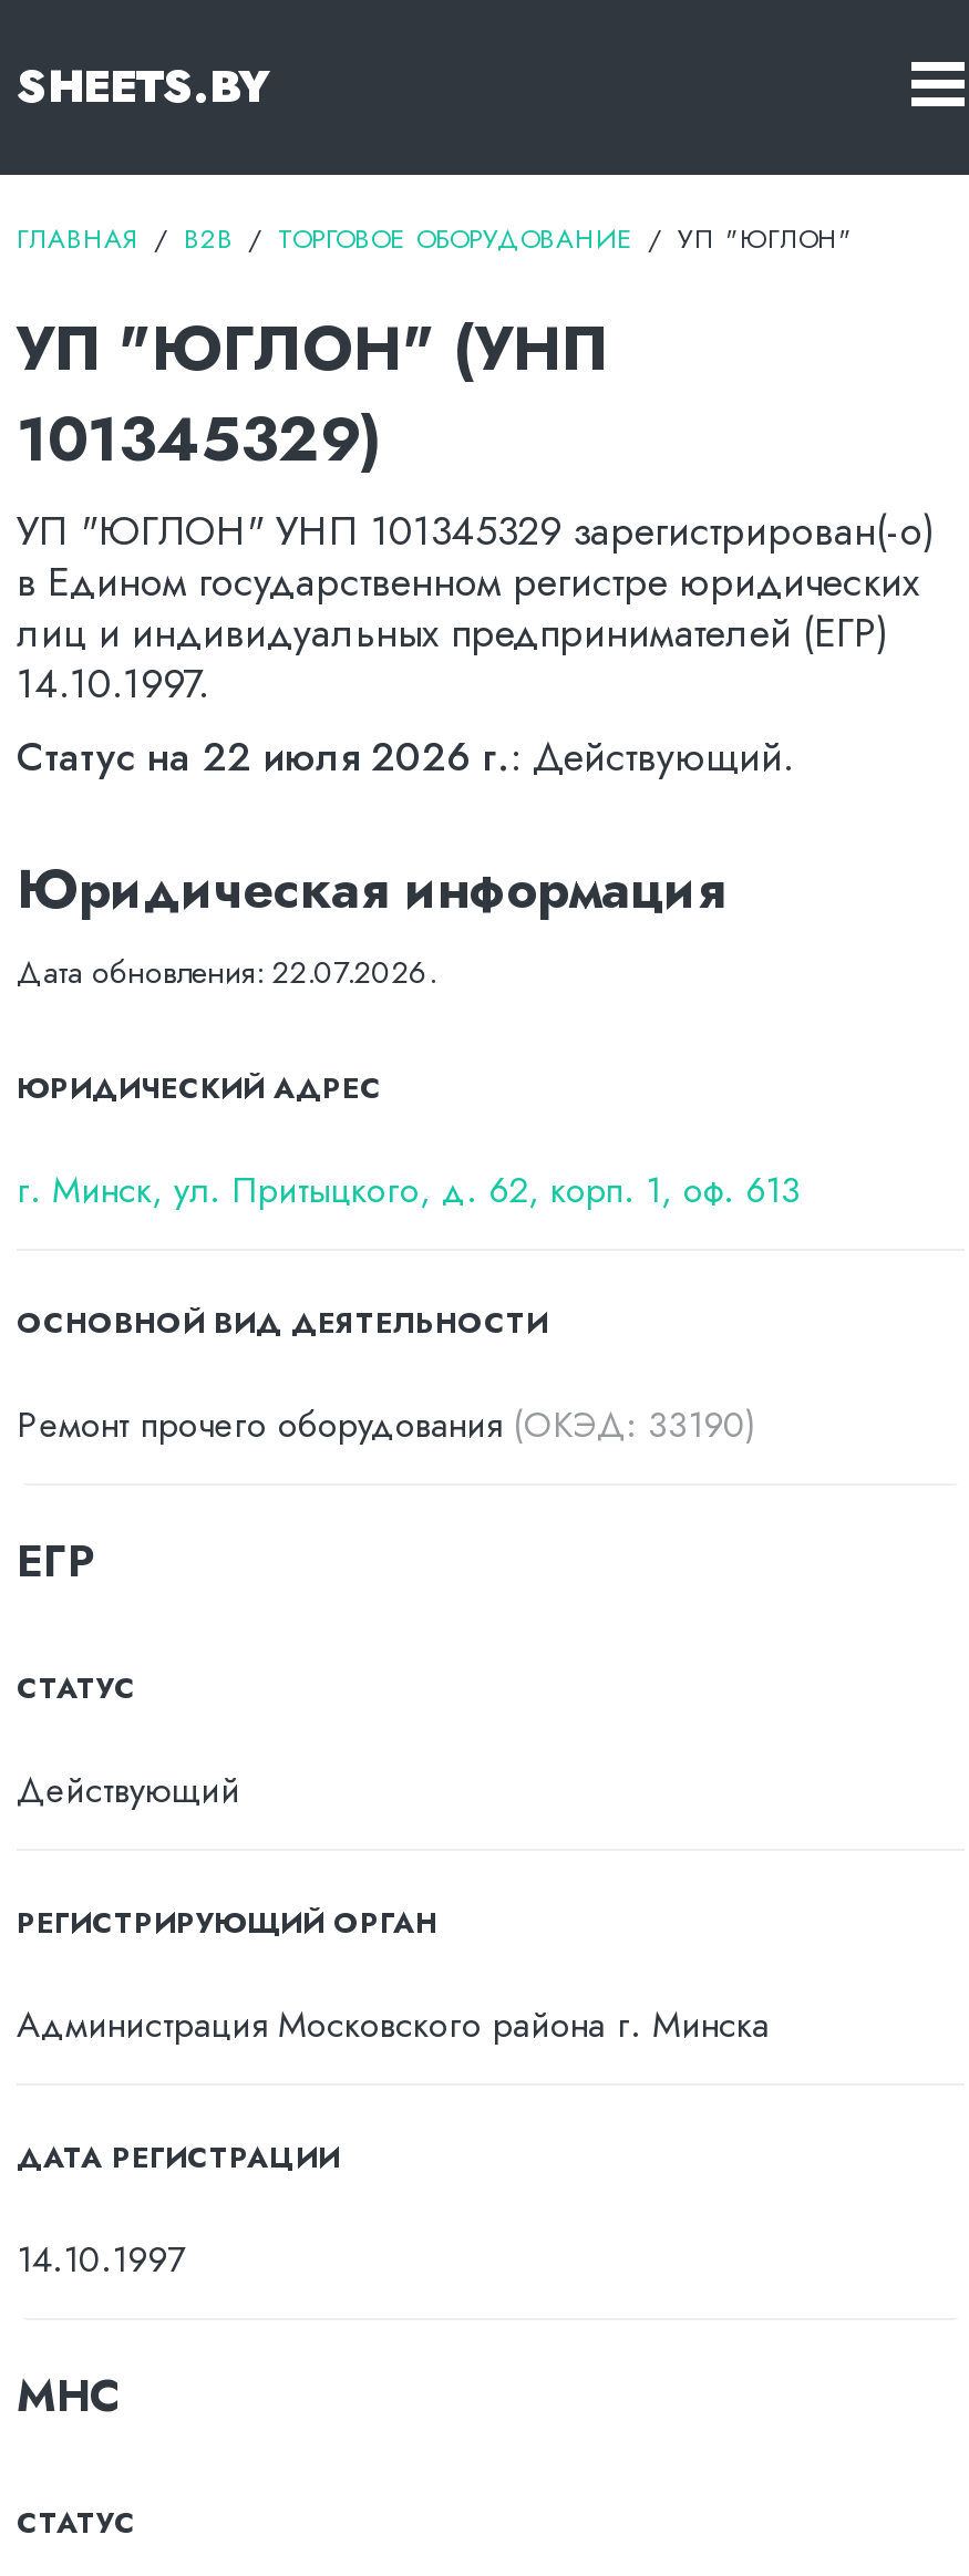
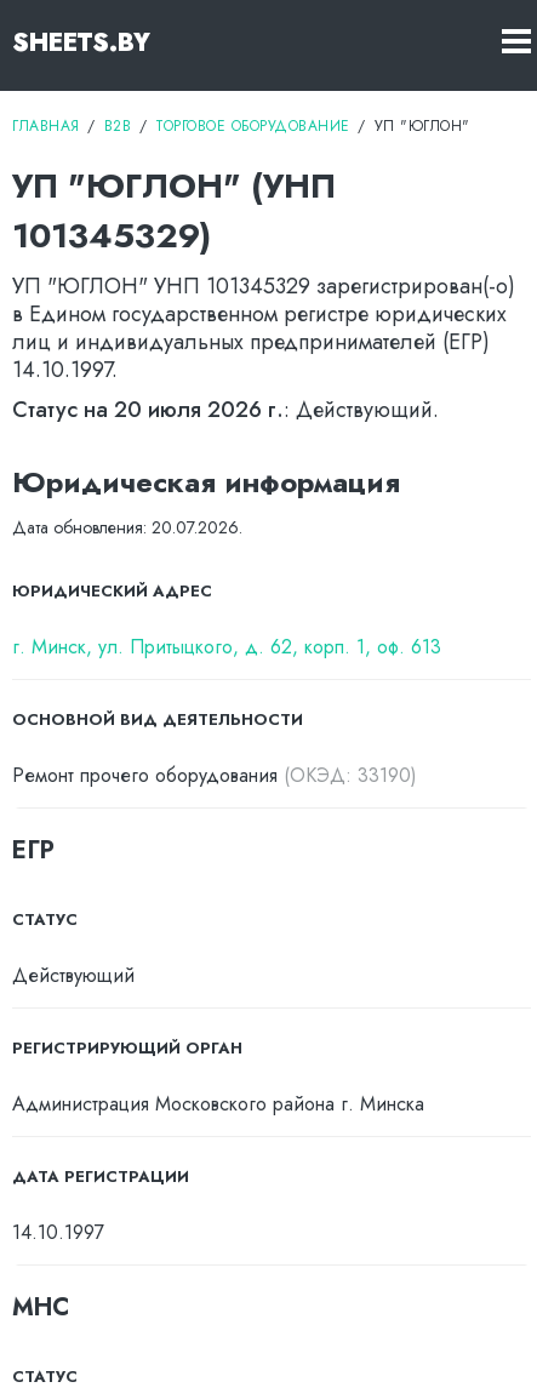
[17,728,794,786] Статус на 22 июля 2026 г.: Действующий. -> [12,394,439,426] Статус на 20 июля 2026 г.: Действующий.
[17,950,435,994] Дата обновления: 22.07.2026. -> [12,515,242,539] Дата обновления: 20.07.2026.

